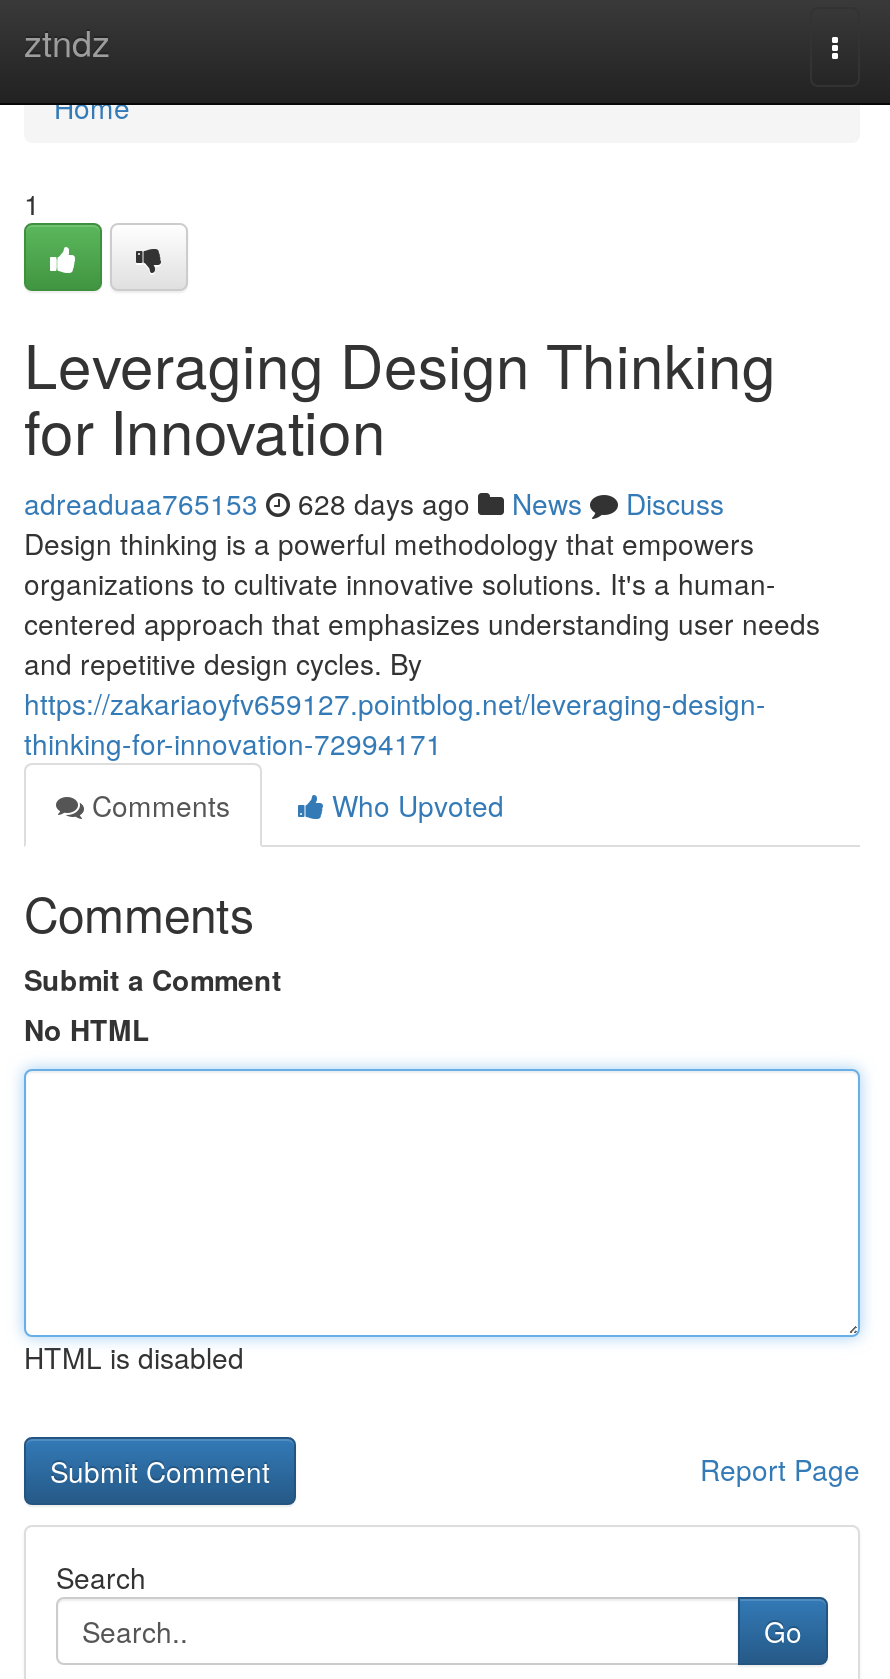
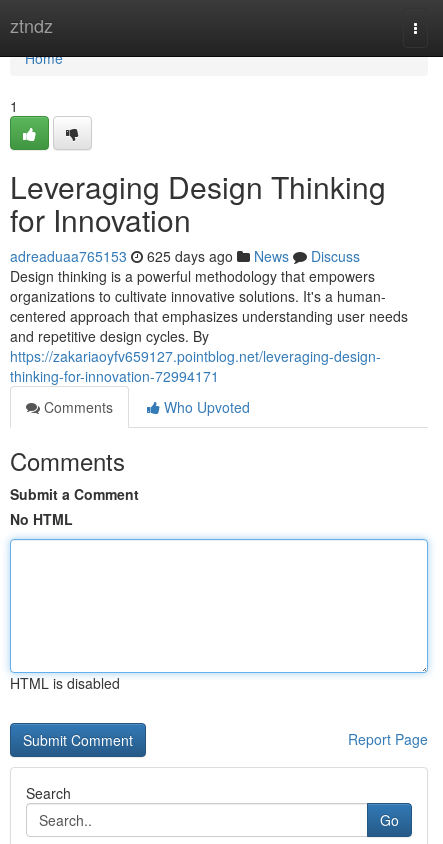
[24,483,724,523] adreaduaa765153 628 days ago News Discuss -> [10,246,360,266] adreaduaa765153 625 days ago News Discuss

